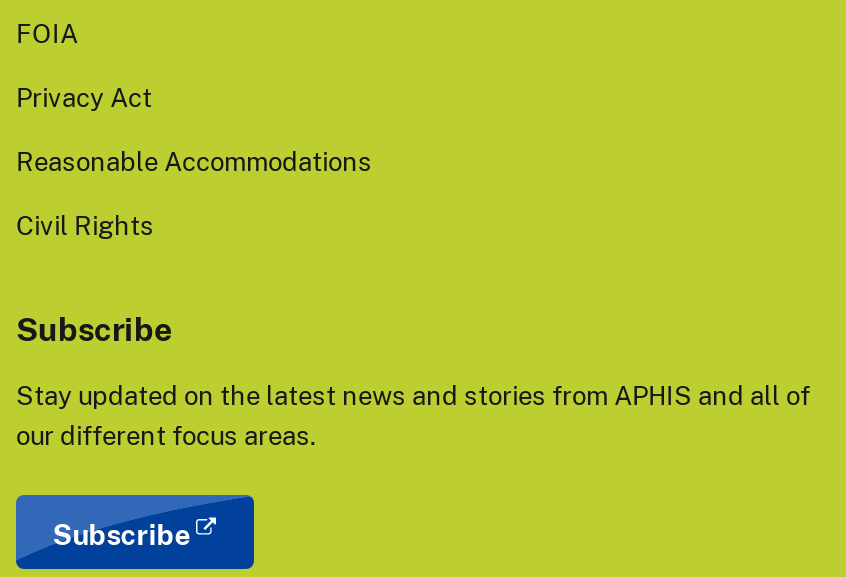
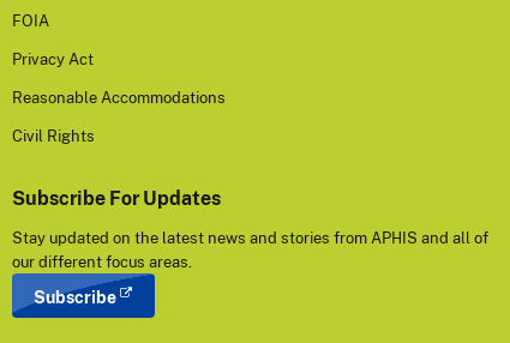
[16,309,172,349] Subscribe -> [12,186,221,210] Subscribe For Updates

